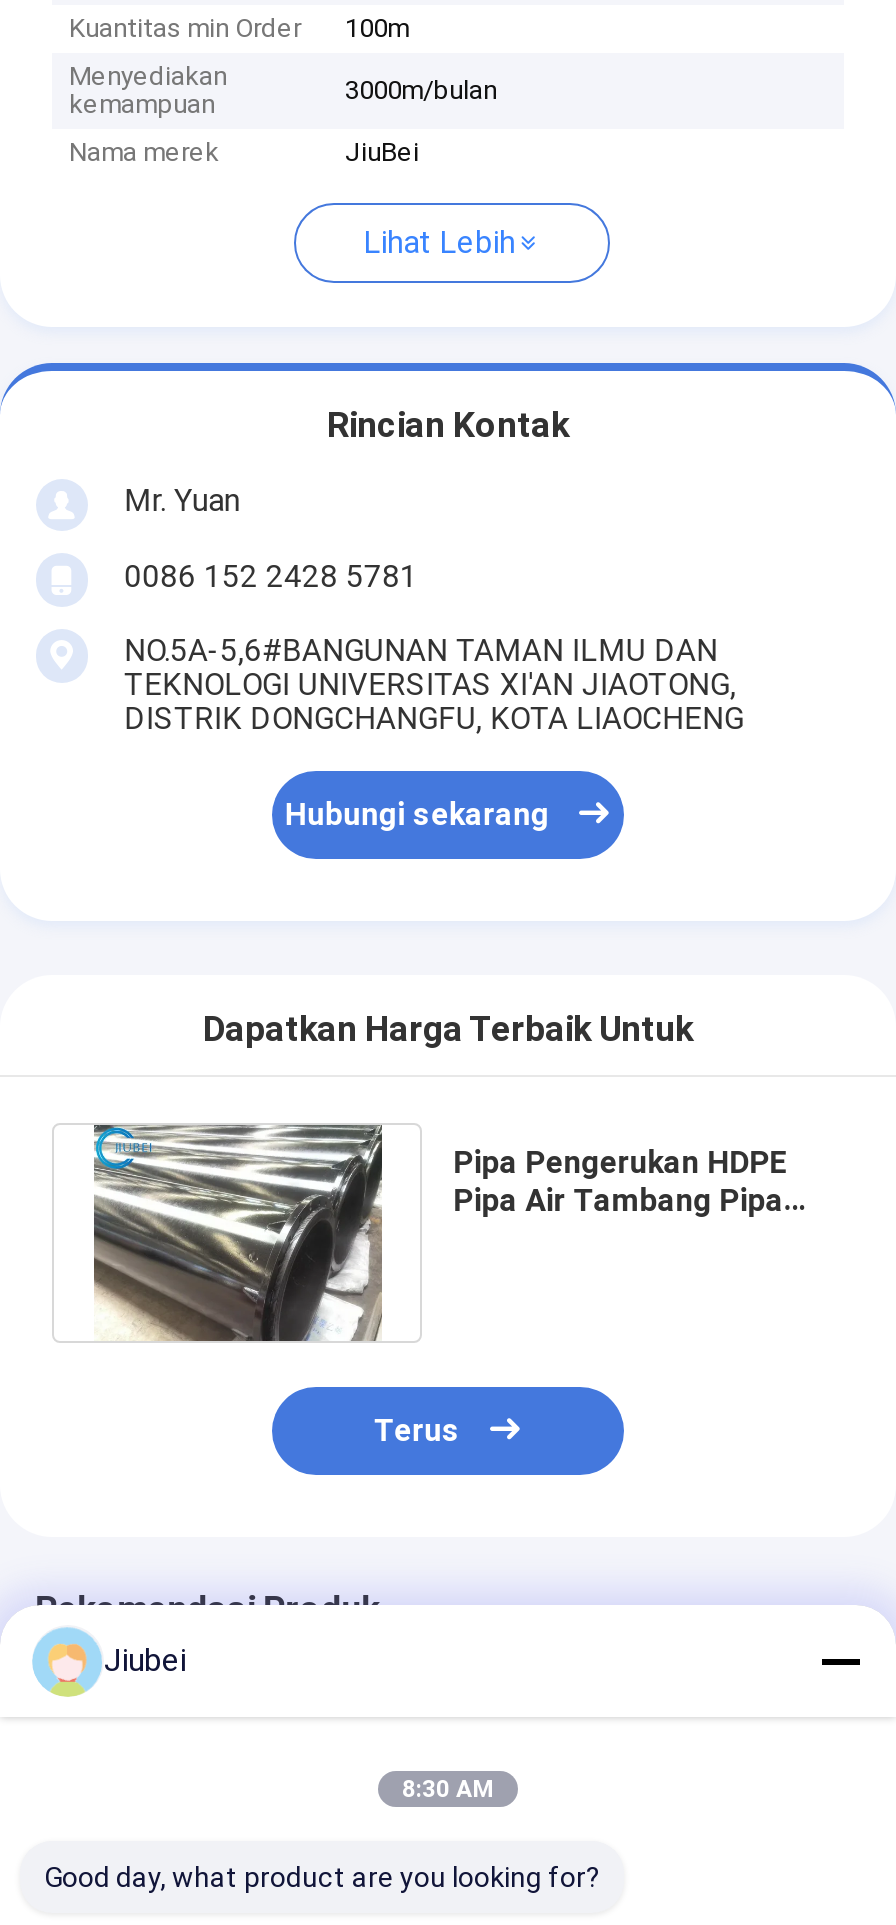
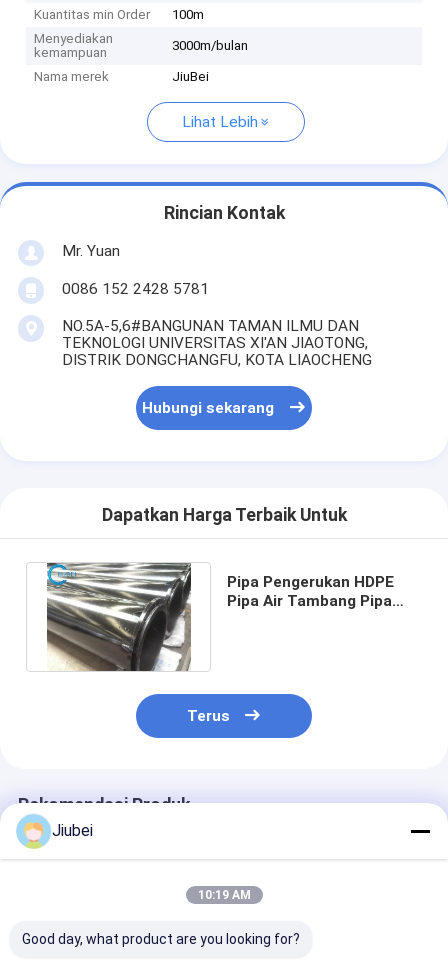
[402,1775,494,1803] 8:30 AM -> [197,888,250,902] 10:19 AM

